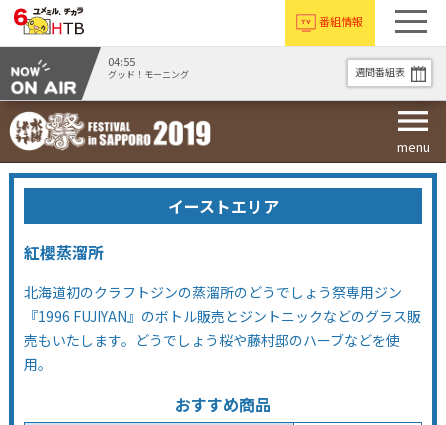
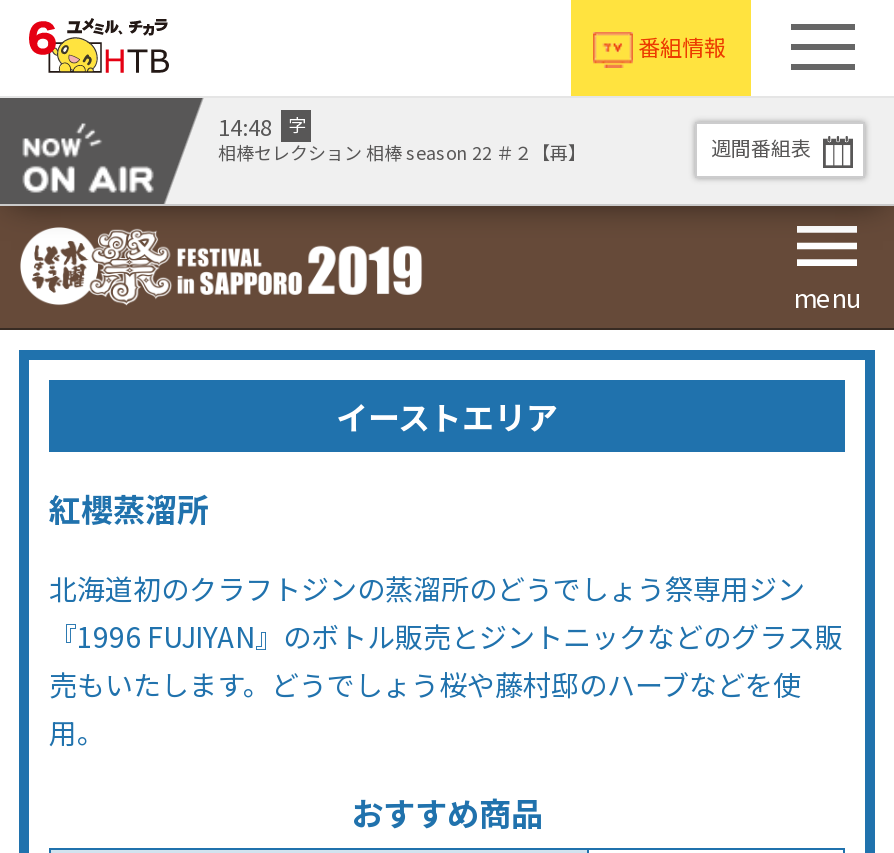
[108,52,189,81] 04:55 | グッド！モーニング -> [218,109,586,166] 14:48 | 字 | 相棒セレクション 相棒 season 22 ＃２【再】

